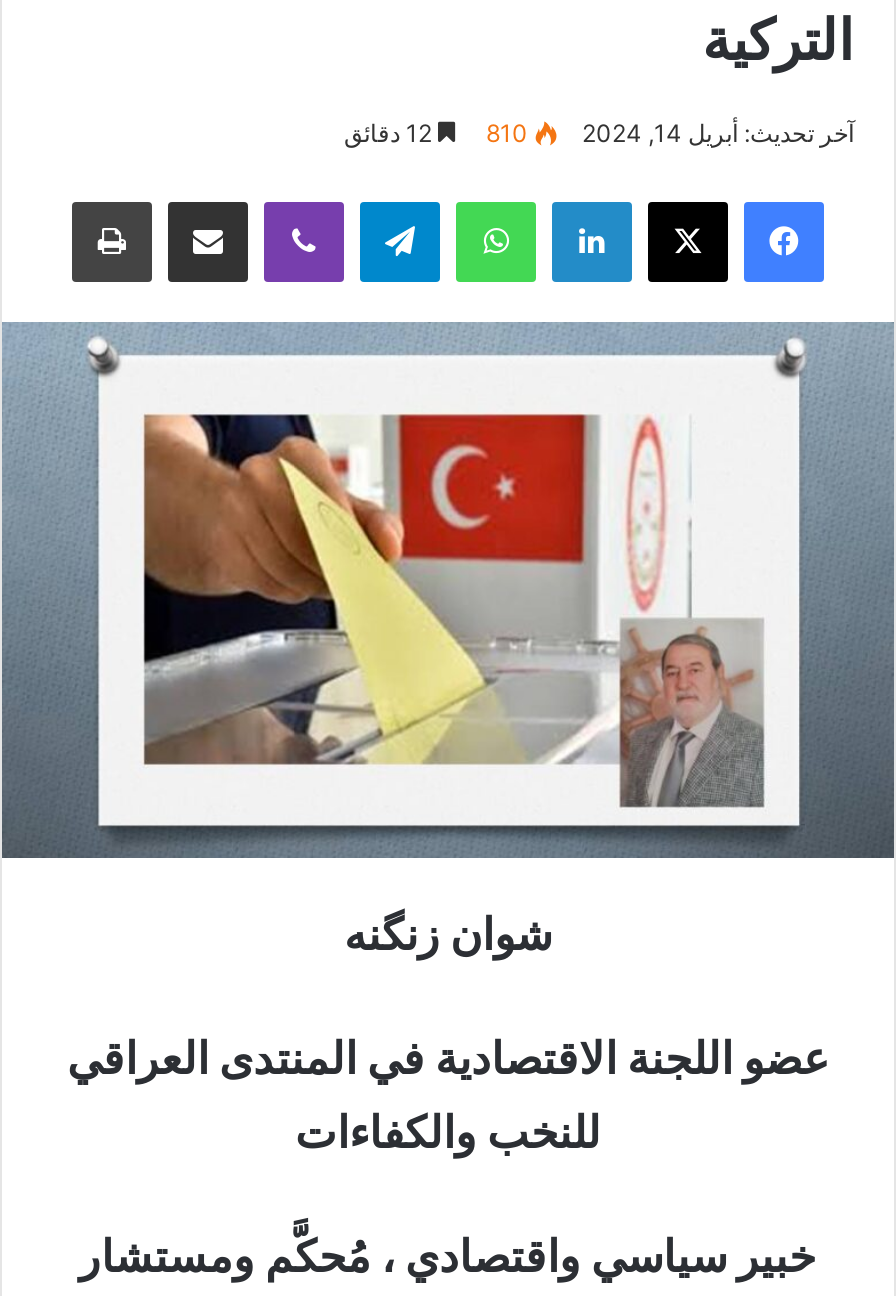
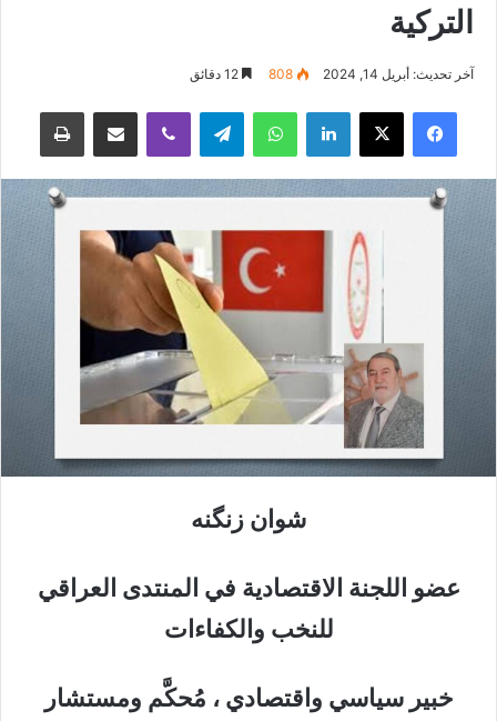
[486,117,528,147] 810 -> [268,65,293,82] 808

